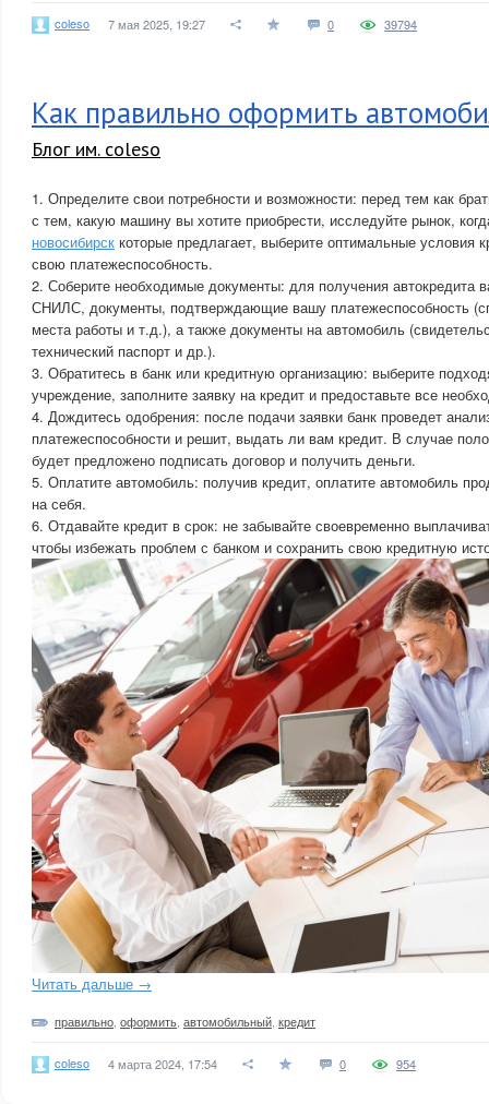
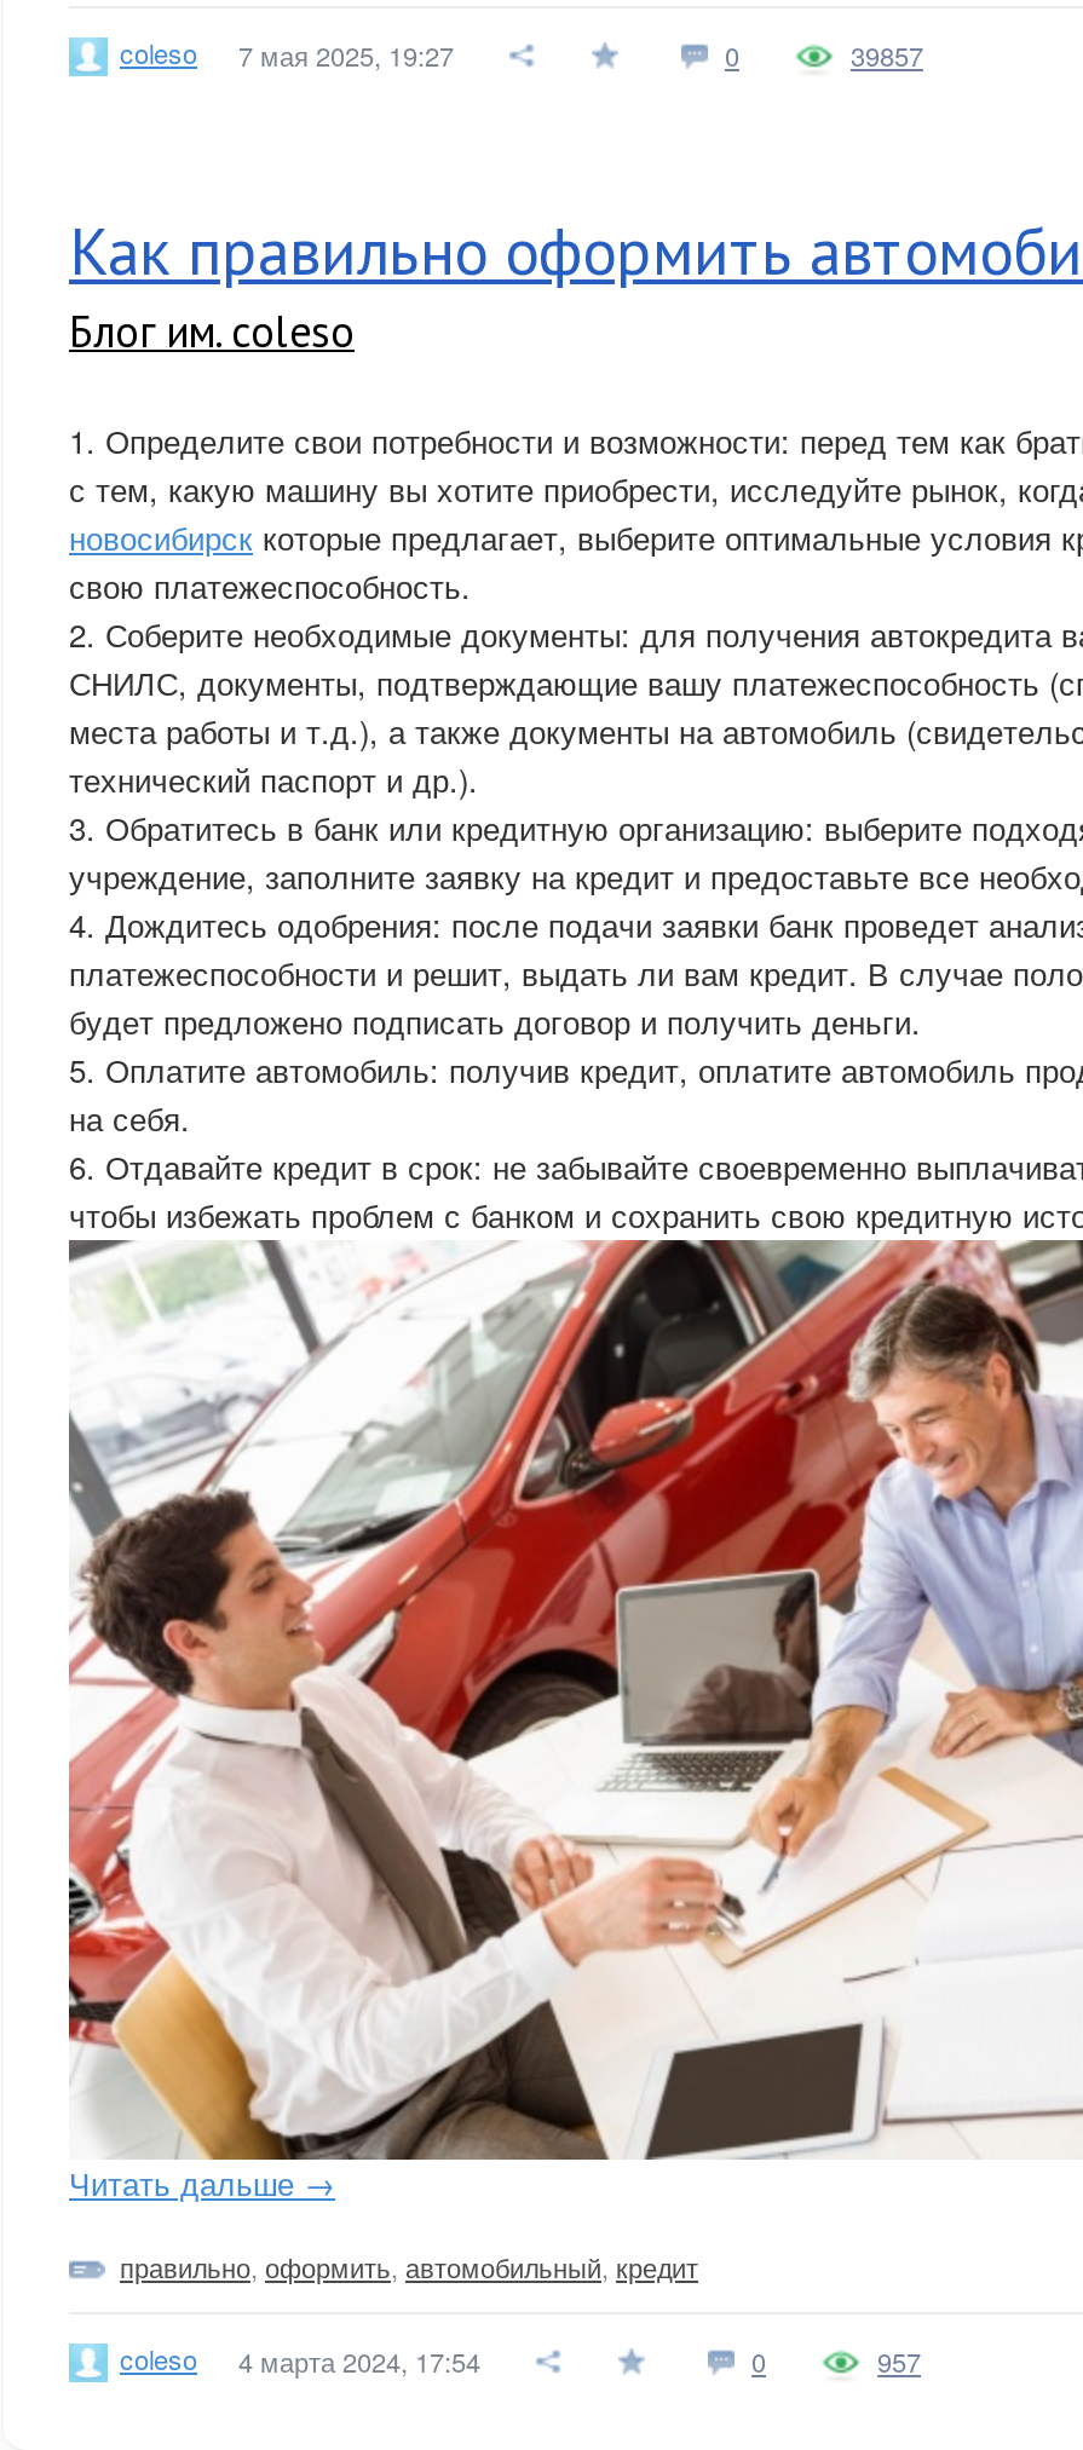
[384,15,417,33] 39794 -> [851,35,923,74] 39857
[396,1055,416,1072] 954 -> [877,2341,921,2380] 957

